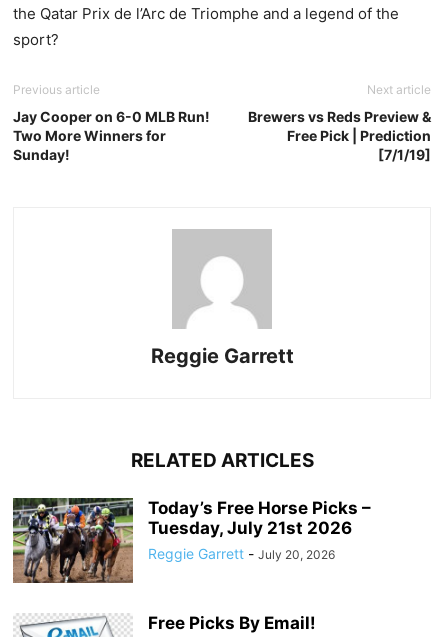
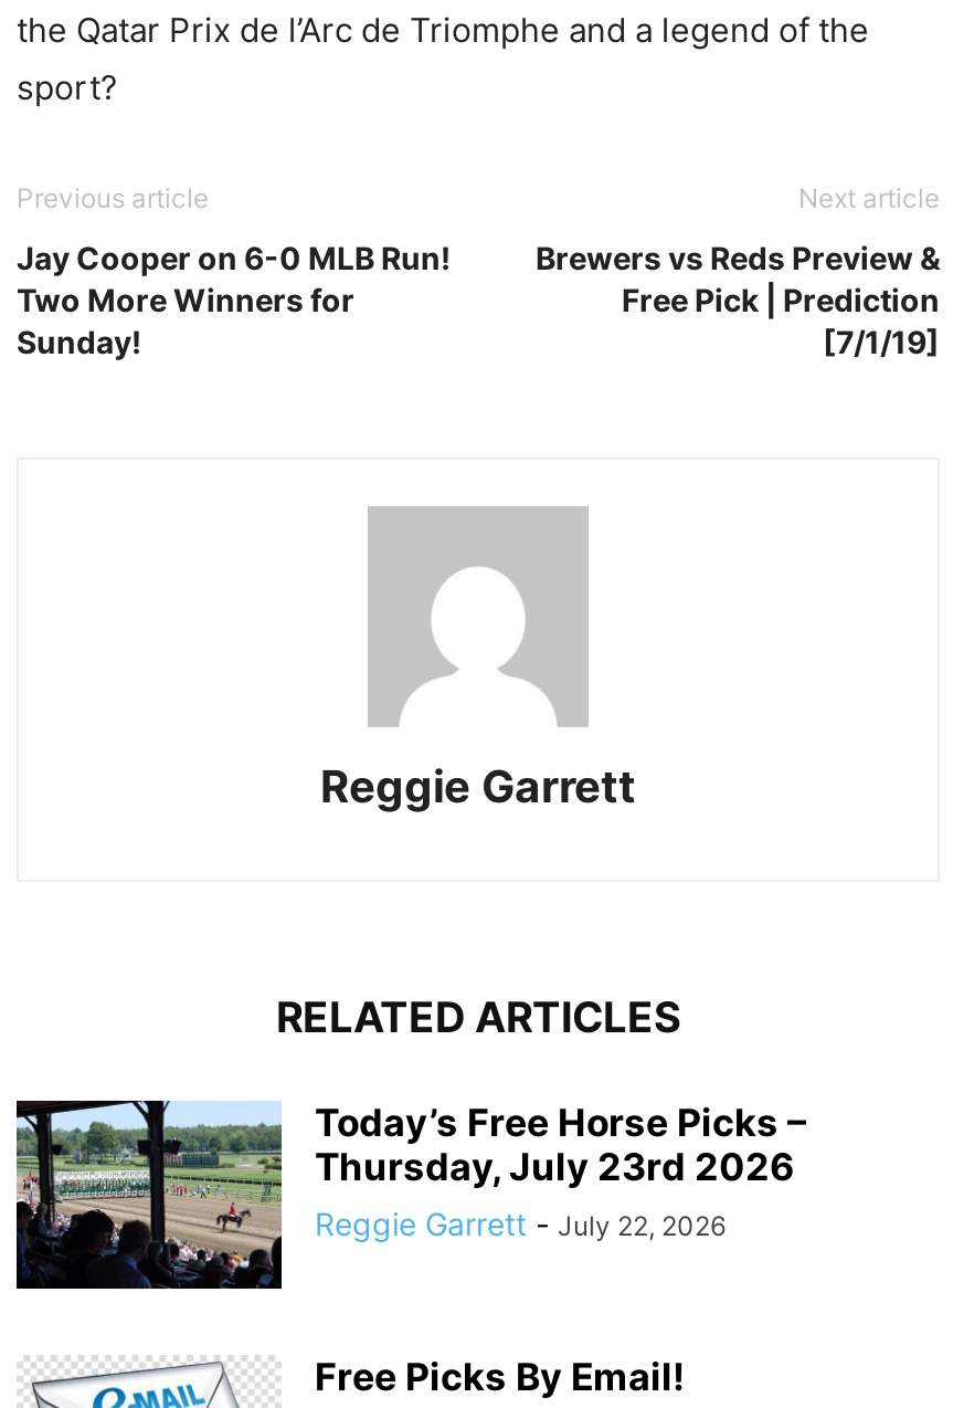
[12,497,352,584] [image] | Tuesday, July 21st 2026 -> [14,1101,794,1291] [image] | Thursday, July 23rd 2026
[148,545,335,562] Reggie Garrett - July 20, 2026 -> [315,1204,726,1242] Reggie Garrett - July 22, 2026

